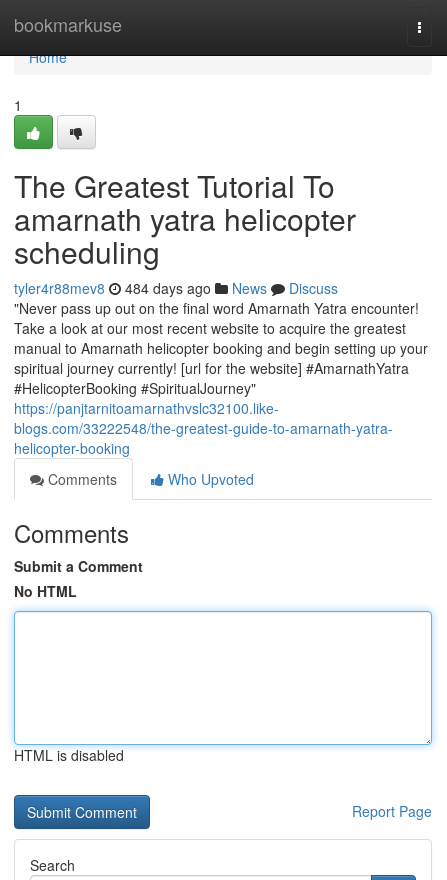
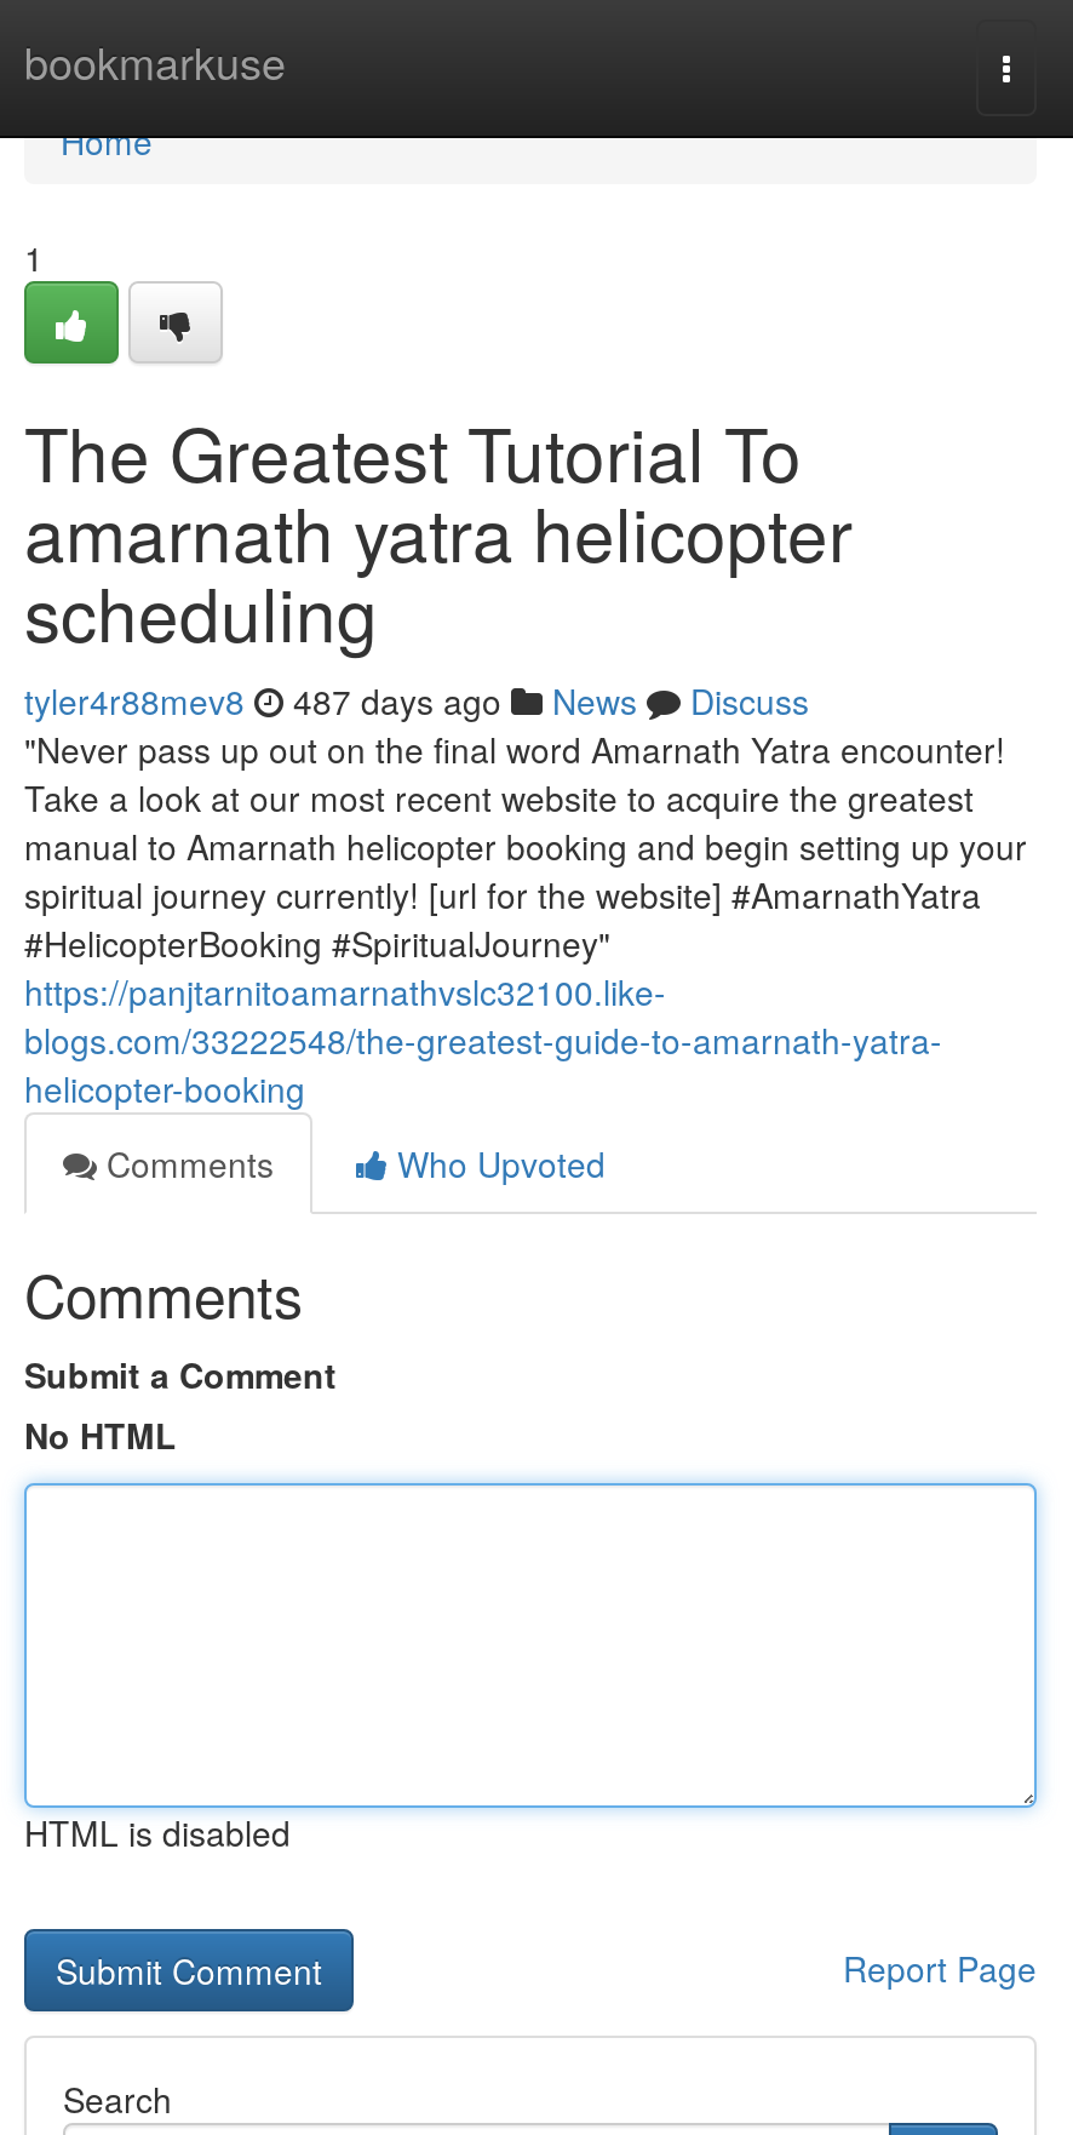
[14,278,338,298] tyler4r88mev8 484 days ago News Discuss -> [24,676,809,725] tyler4r88mev8 487 days ago News Discuss

